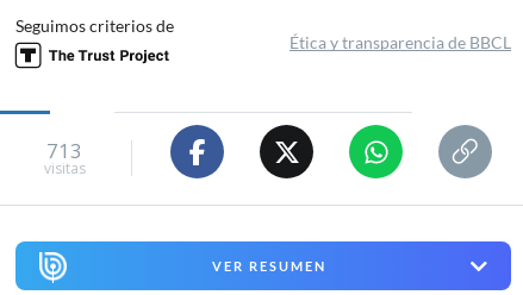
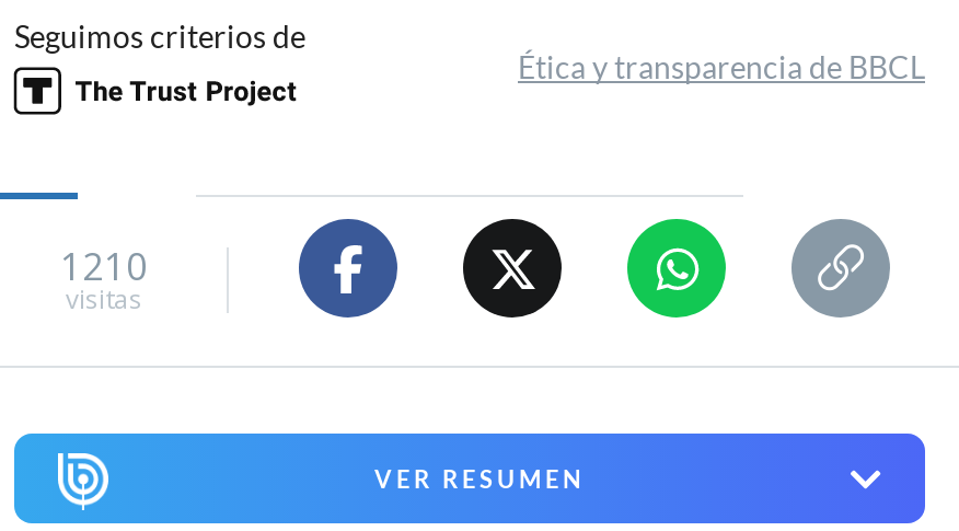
[46,137,82,164] 713 -> [60,241,148,291] 1210

